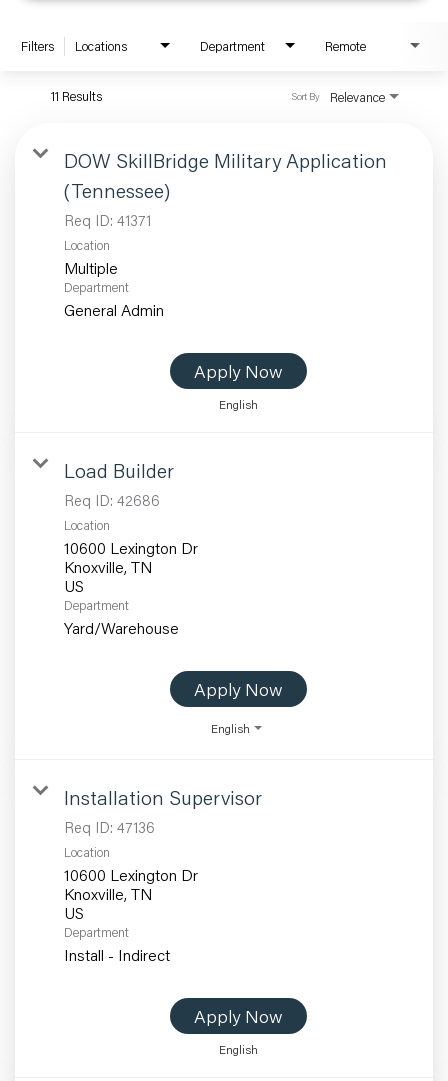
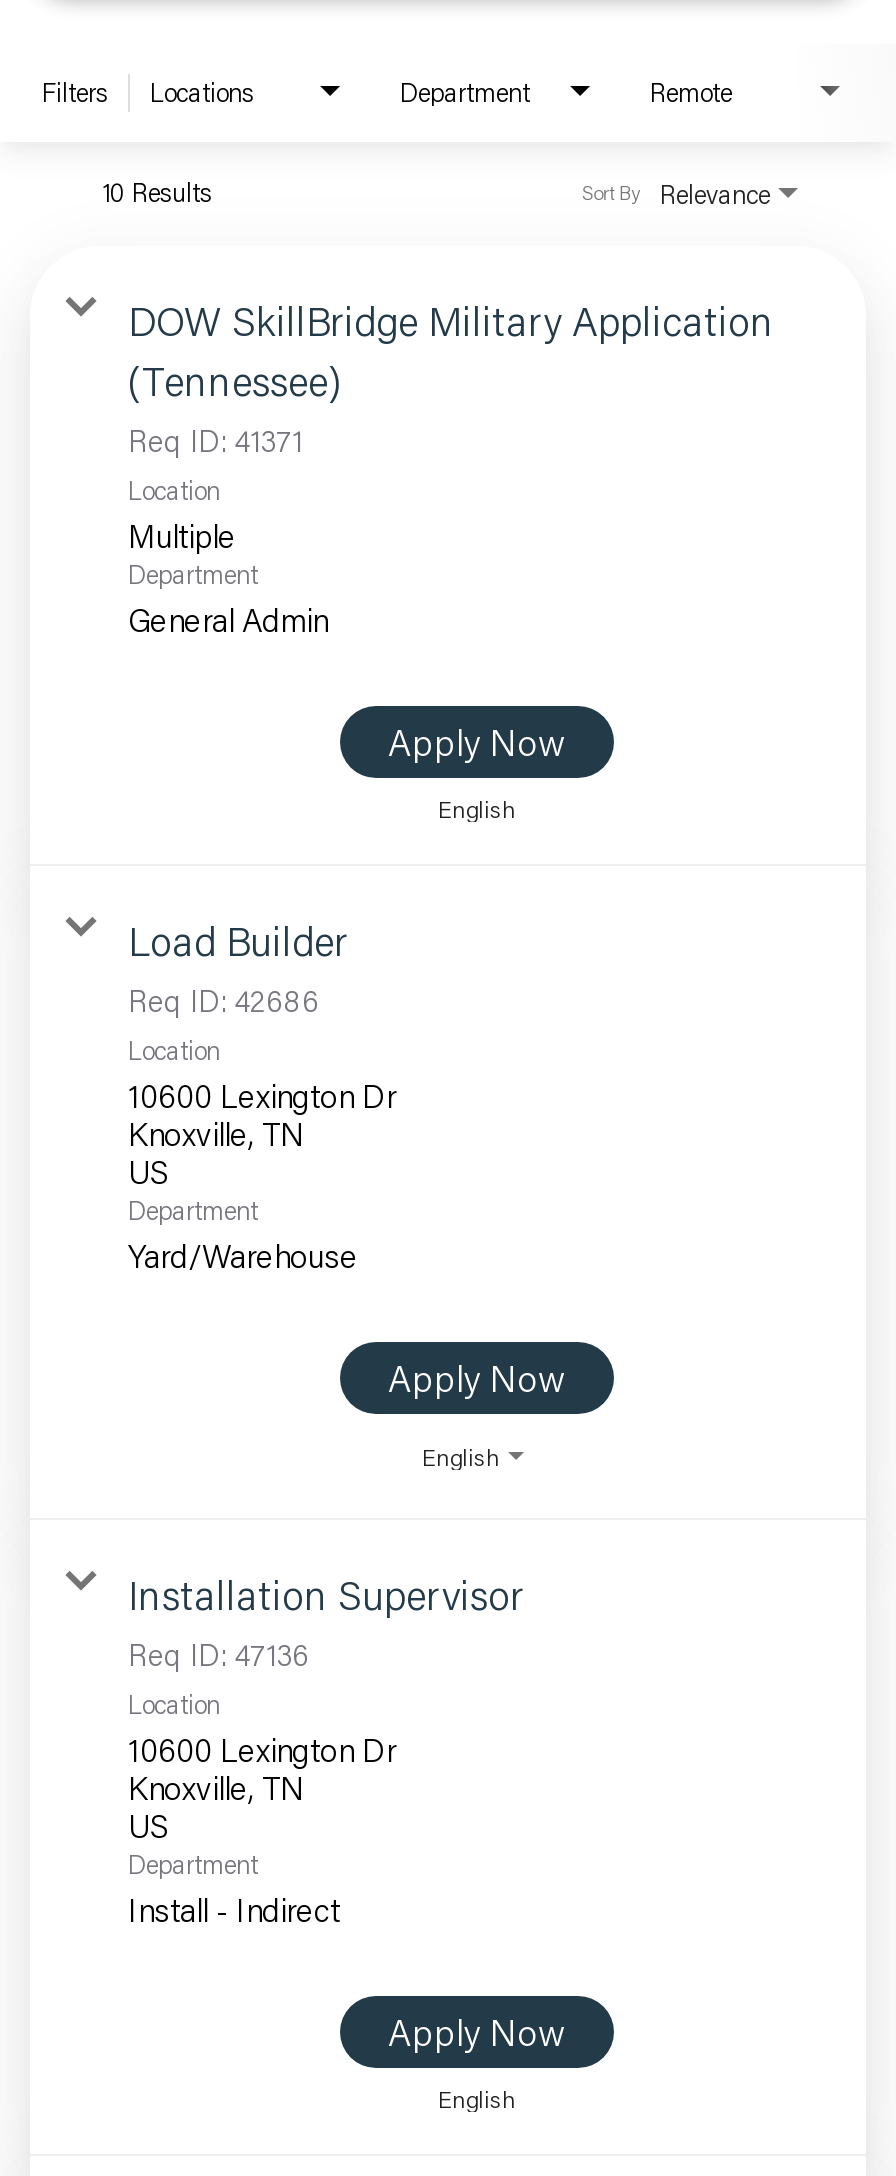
[51,88,102,104] 11 Results -> [102,175,212,207] 10 Results

